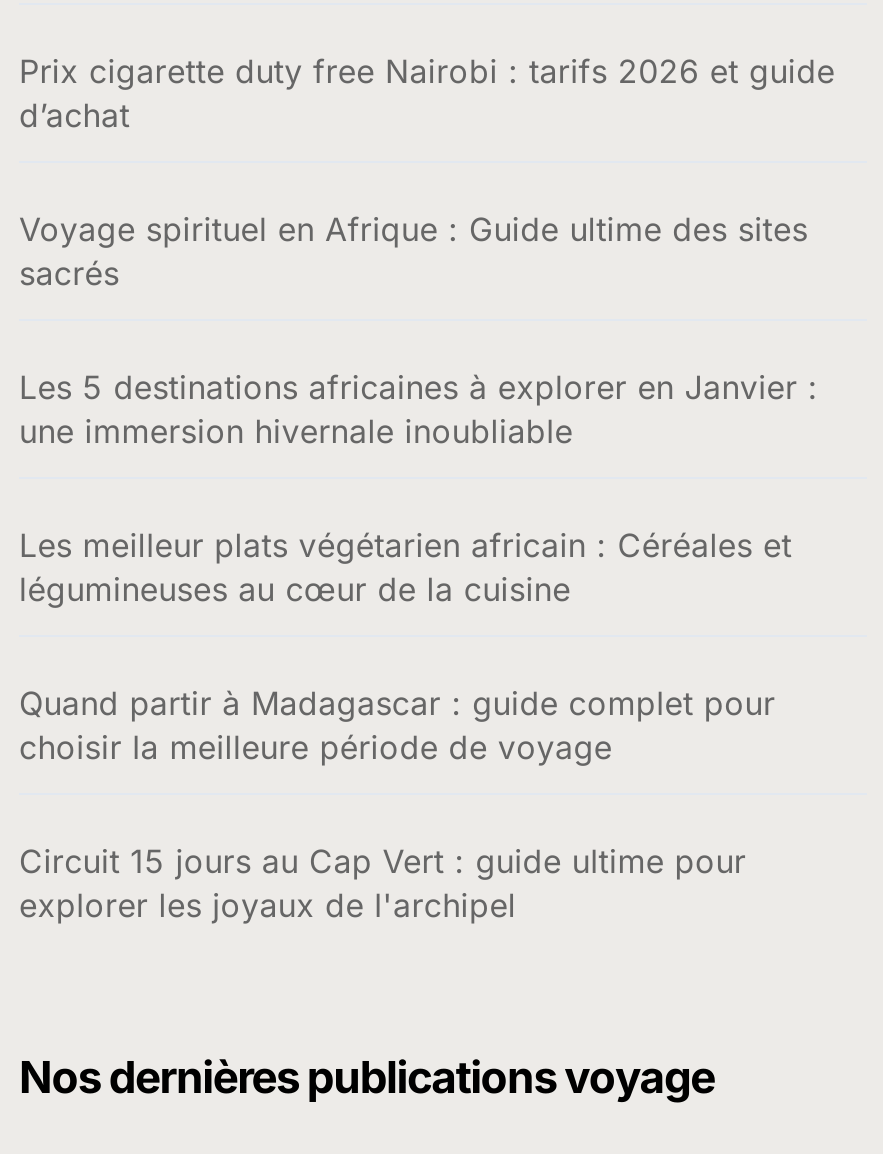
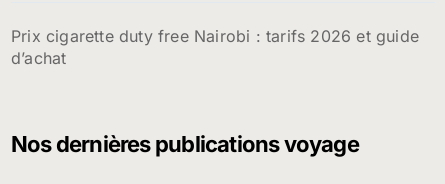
[19,208,818,924] Voyage spirituel en Afrique : Guide ultime des sites | sacrés | Les 5 destinations africaines à explorer en Janvier : | une immersion hivernale inoubliable | Les meilleur plats végétarien africain : Céréales et | légumineuses au cœur de la cuisine | Quand partir à Madagascar : guide complet pour | choisir la meilleure période de voyage | Circuit 15 jours au Cap Vert : guide ultime pour | explorer les joyaux de l'archipel -> none

